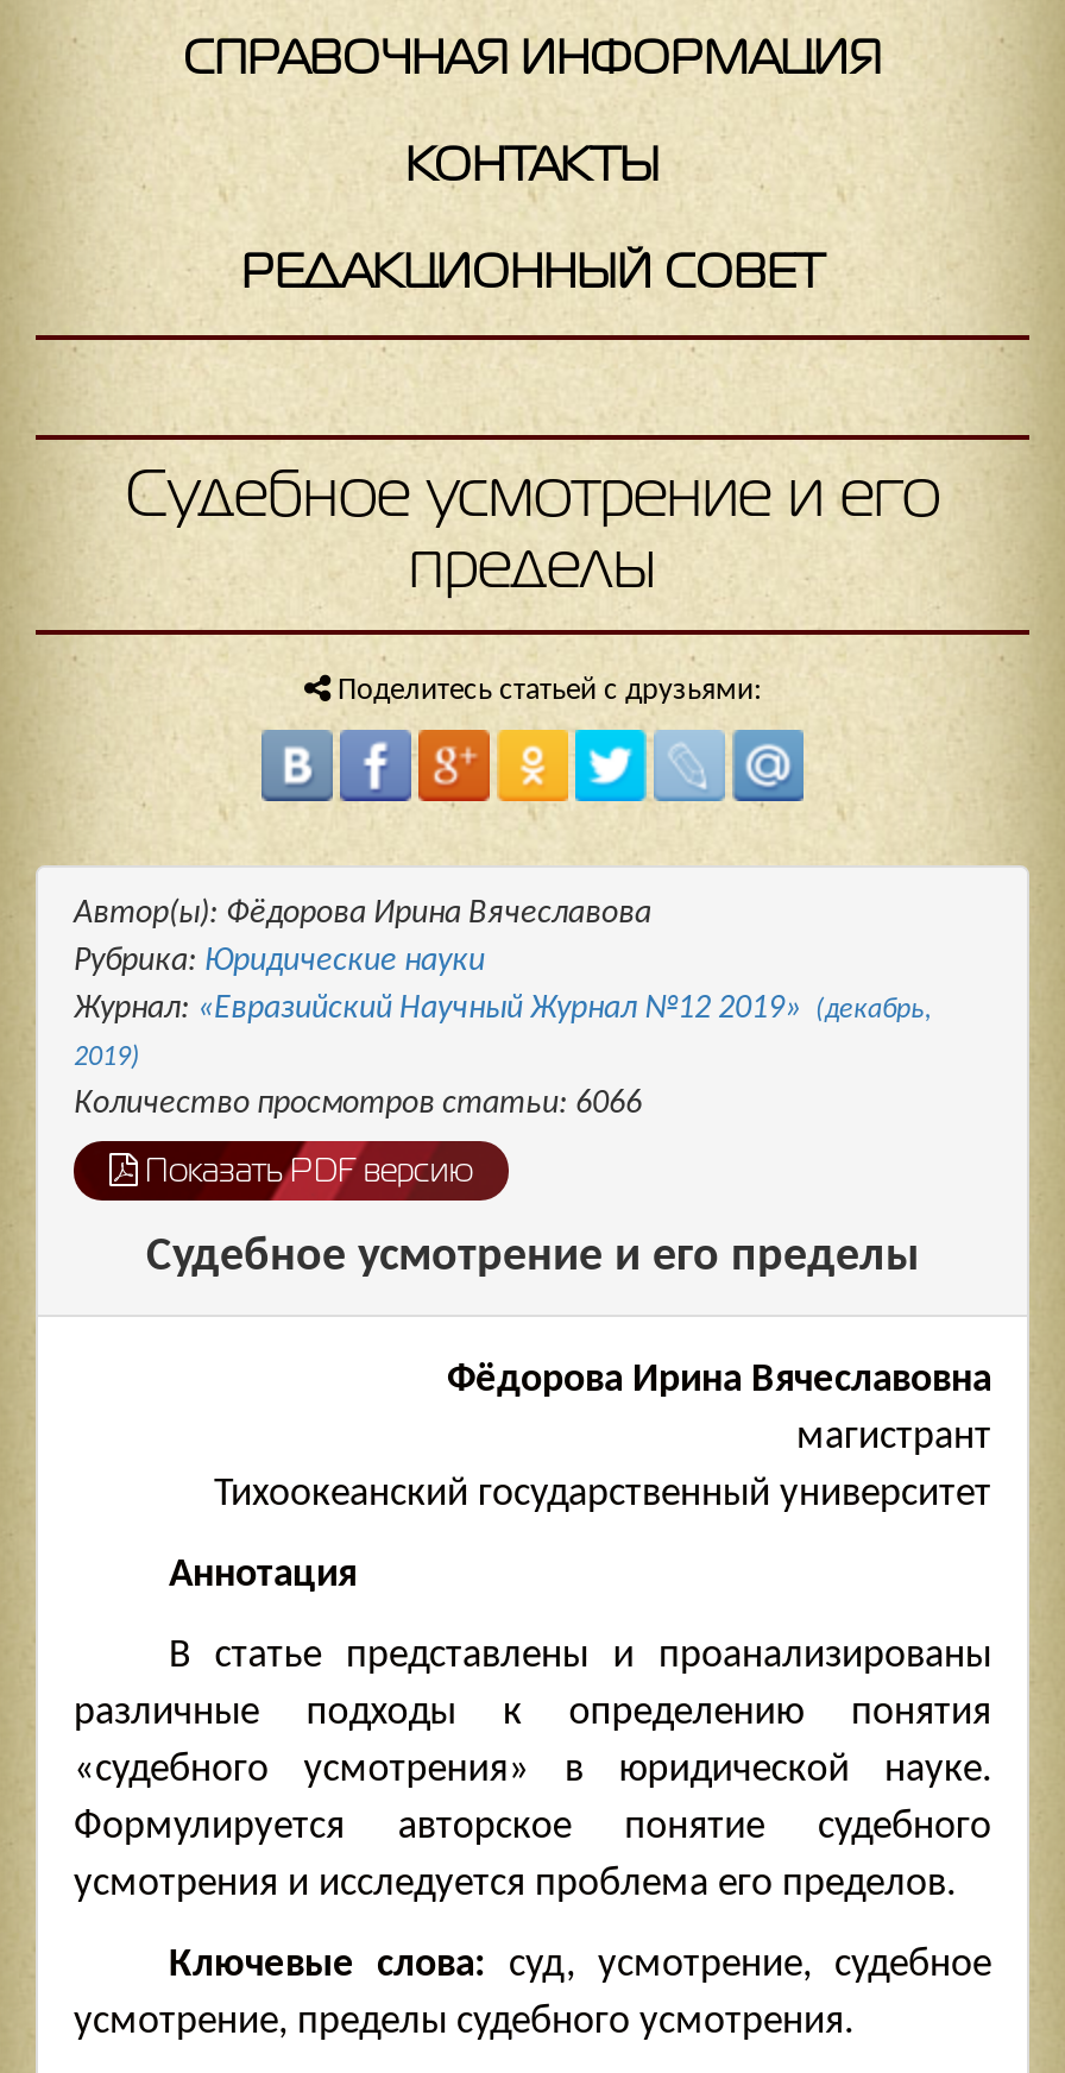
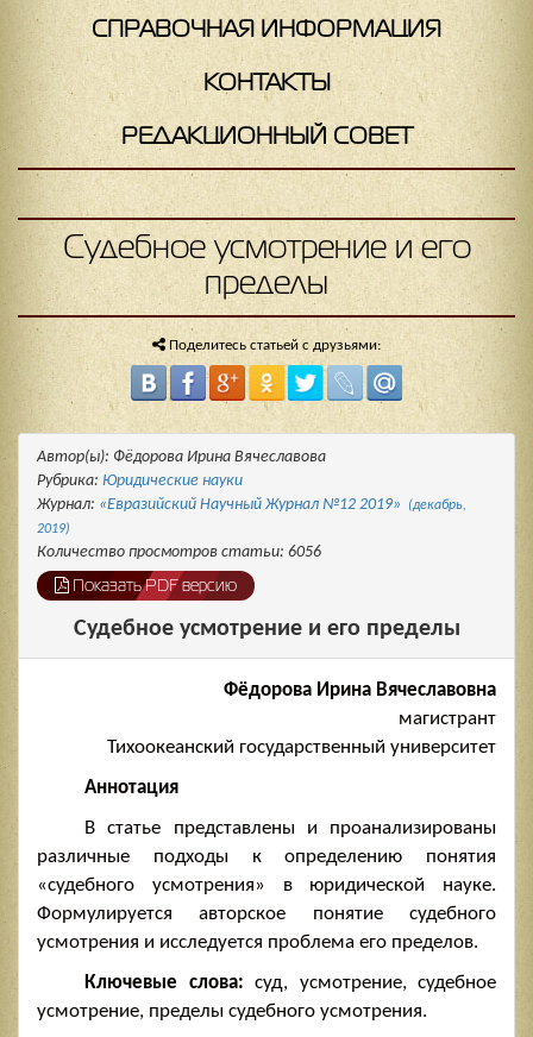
[74,1086,642,1122] Количество просмотров статьи: 6066 -> [37,543,321,561] Количество просмотров статьи: 6056

